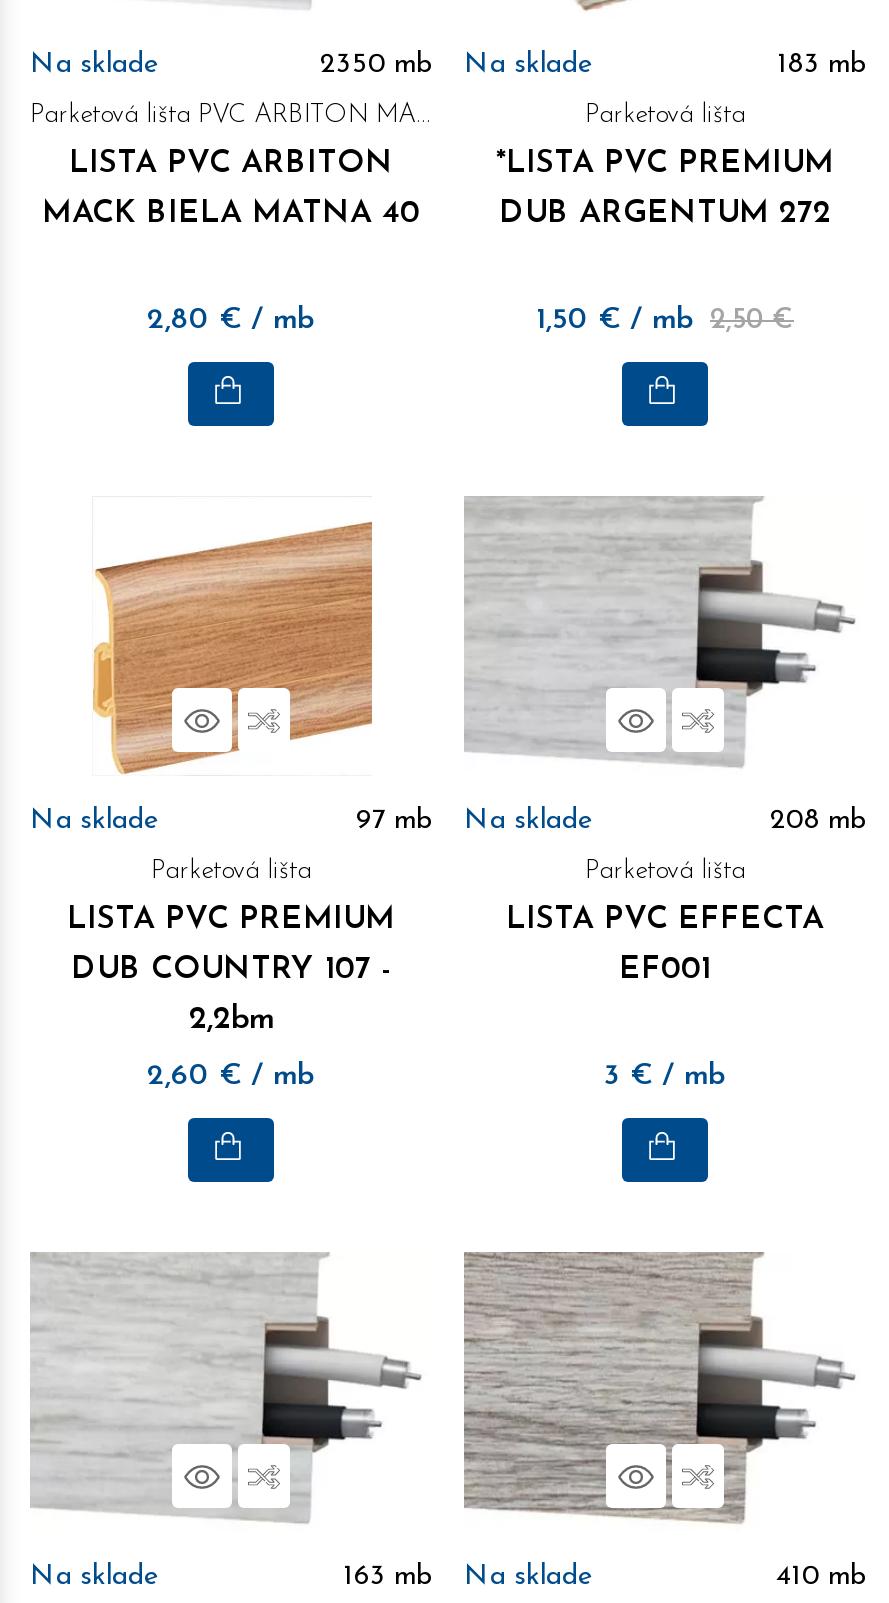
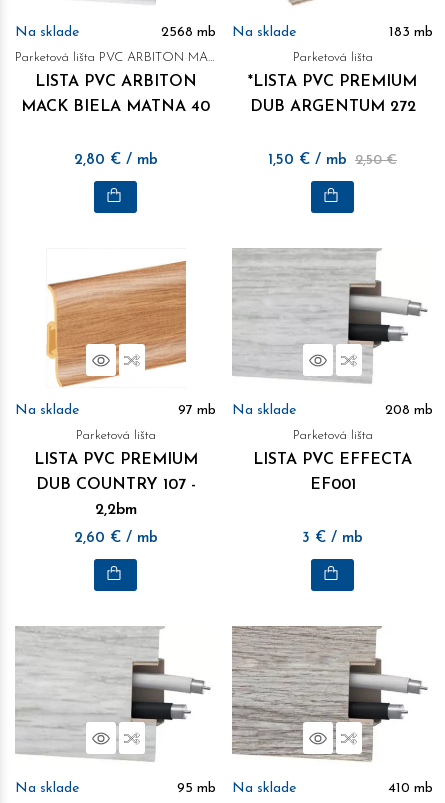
[320,50,592,80] 2350 mb Na sklade -> [161,25,296,40] 2568 mb Na sklade
[344,1562,592,1592] 163 mb Na sklade -> [177,781,296,796] 95 mb Na sklade

